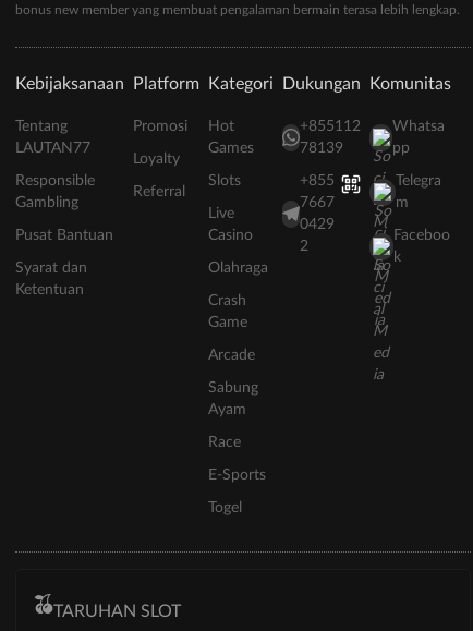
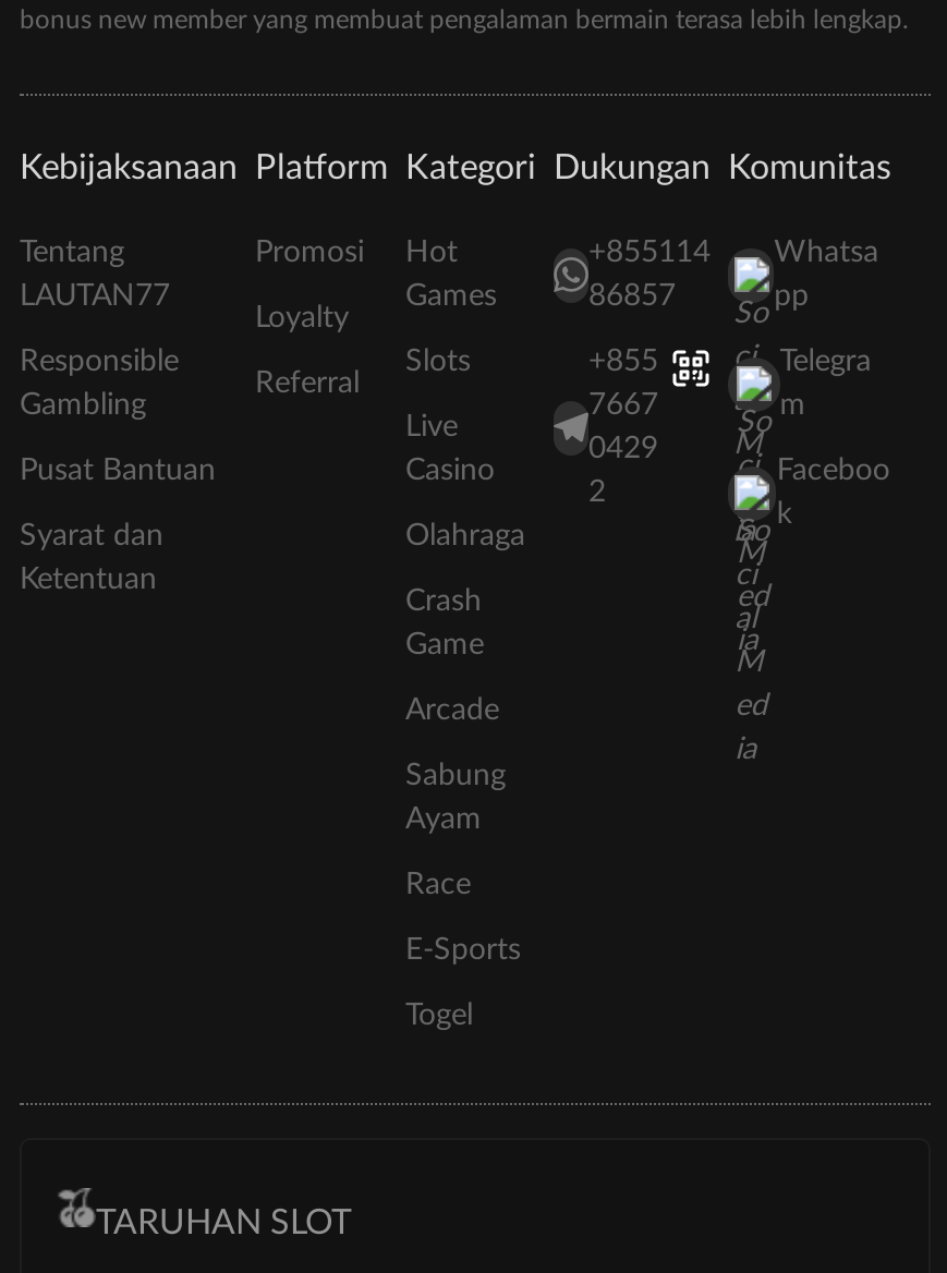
[300,119,361,134] +855112 -> [588,238,711,269] +855114
[300,141,343,156] 78139 -> [588,282,676,312] 86857

